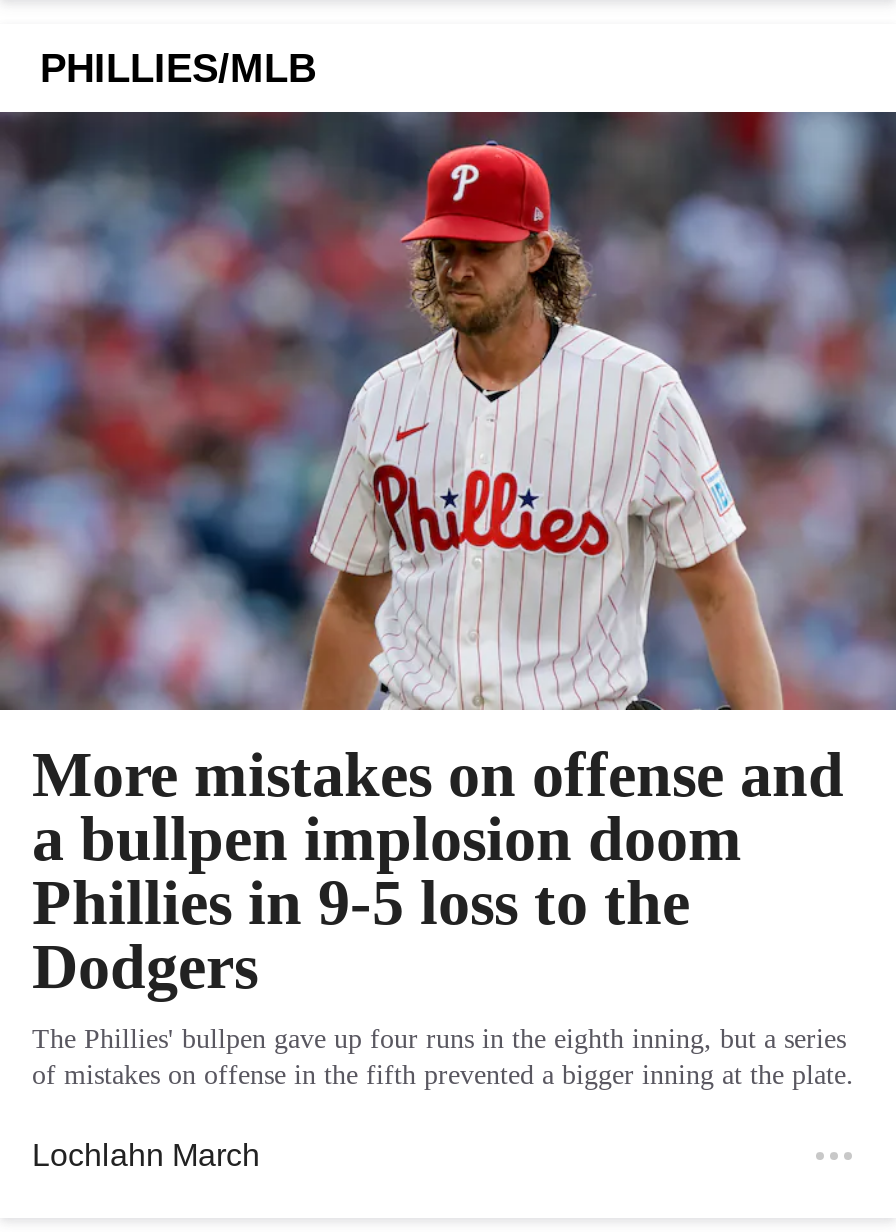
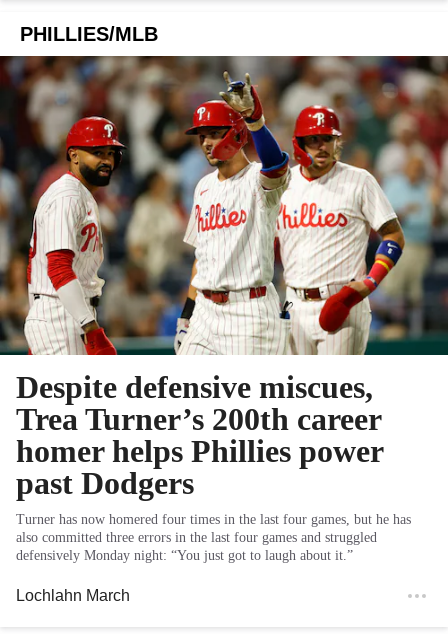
[6,110,890,1090] [image] | More mistakes on offense and | a bullpen implosion doom | Phillies in 9-5 loss to the | Dodgers | The Phillies' bullpen gave up four runs in the eighth inning, but a series | of mistakes on offense in the fifth prevented a bigger inning at the plate. -> [3,55,445,563] [image] | Despite defensive miscues, | Trea Turner’s 200th career | homer helps Phillies power | past Dodgers | Turner has now homered four times in the last four games, but he has | also committed three errors in the last four games and struggled | defensively Monday night: “You just got to laugh about it.”

